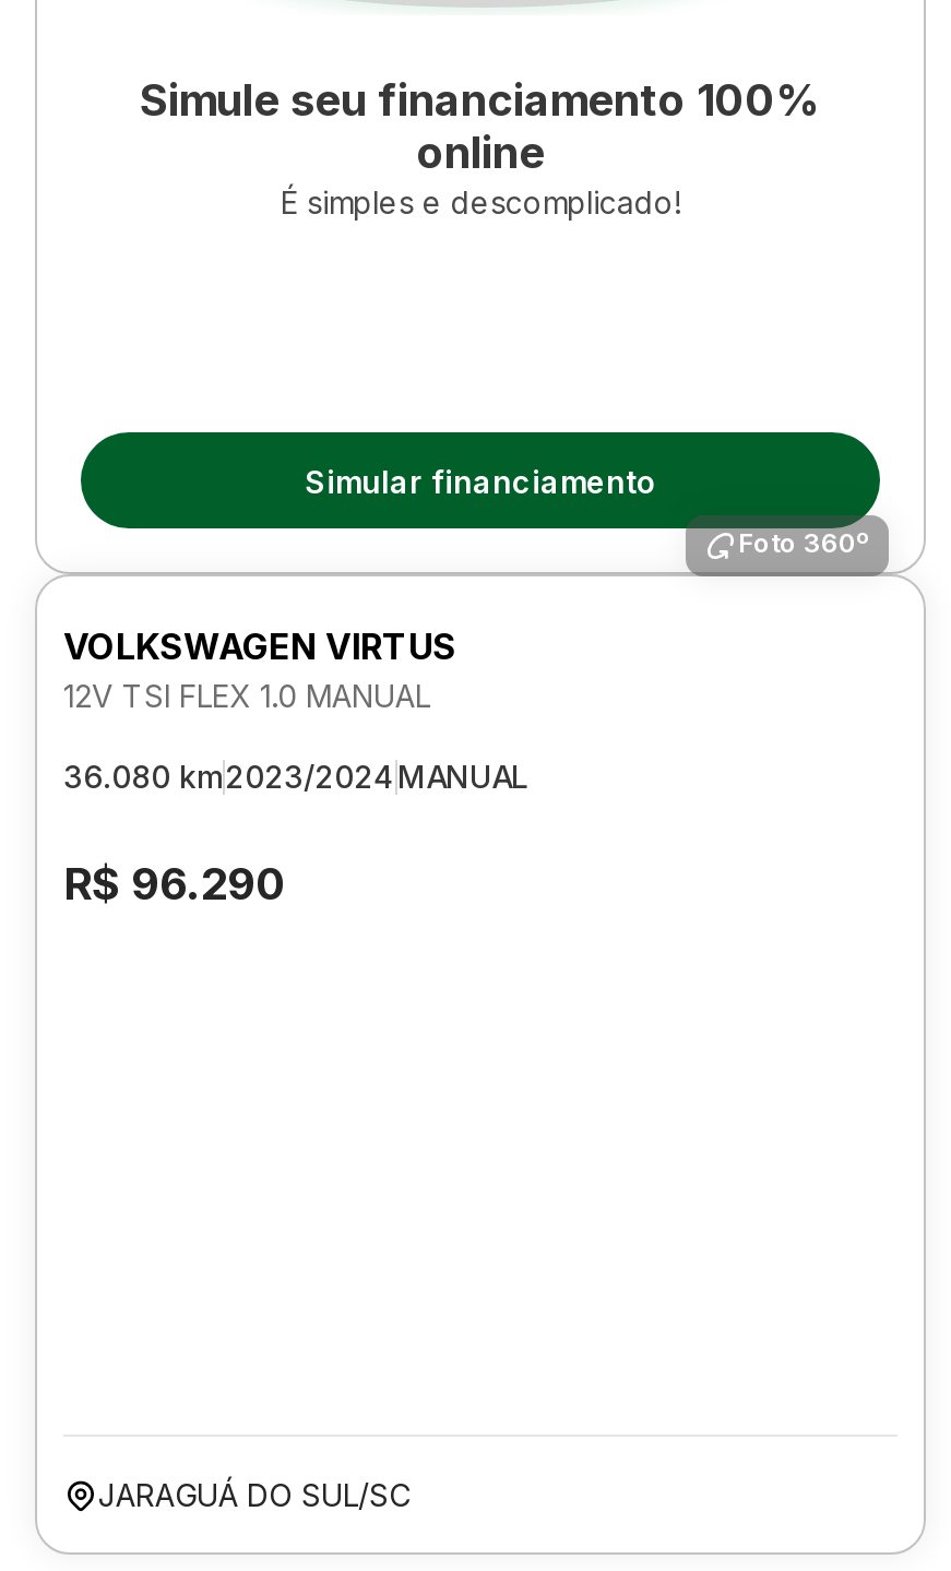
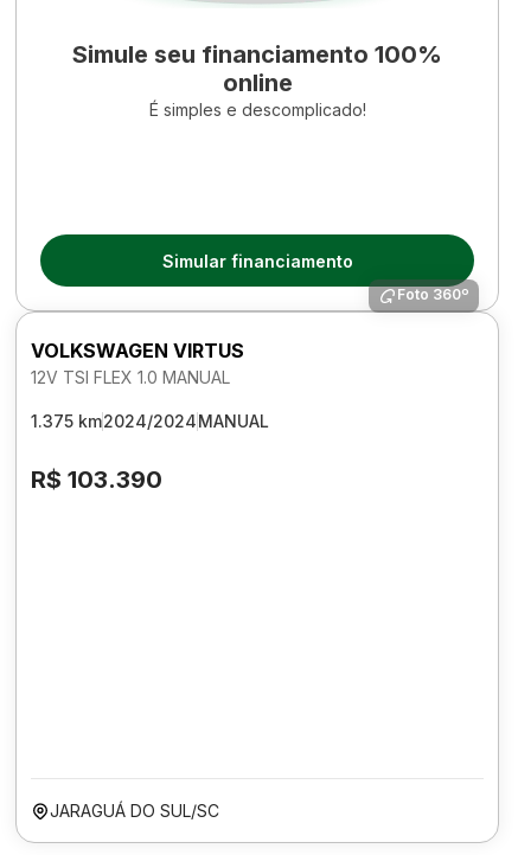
[63,758,528,795] 36.080 km2023/2024 MANUAL -> [31,411,269,431] 1.375 km2024/2024 MANUAL
[63,858,286,911] R$ 96.290 -> [31,465,162,494] R$ 103.390

